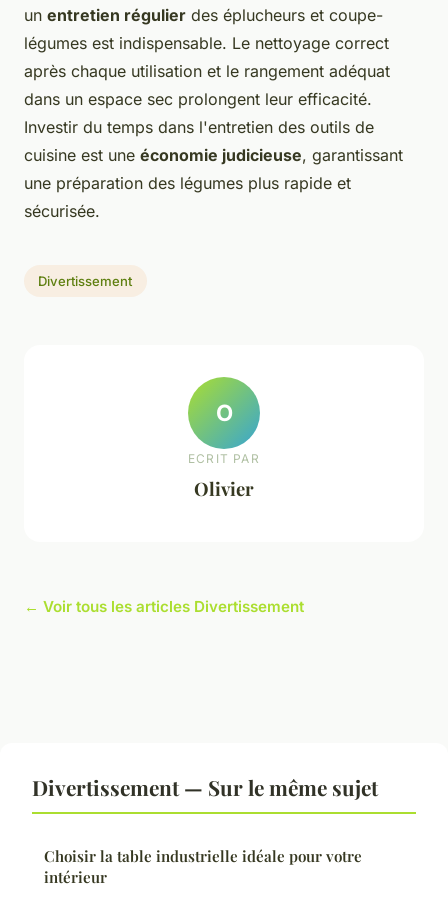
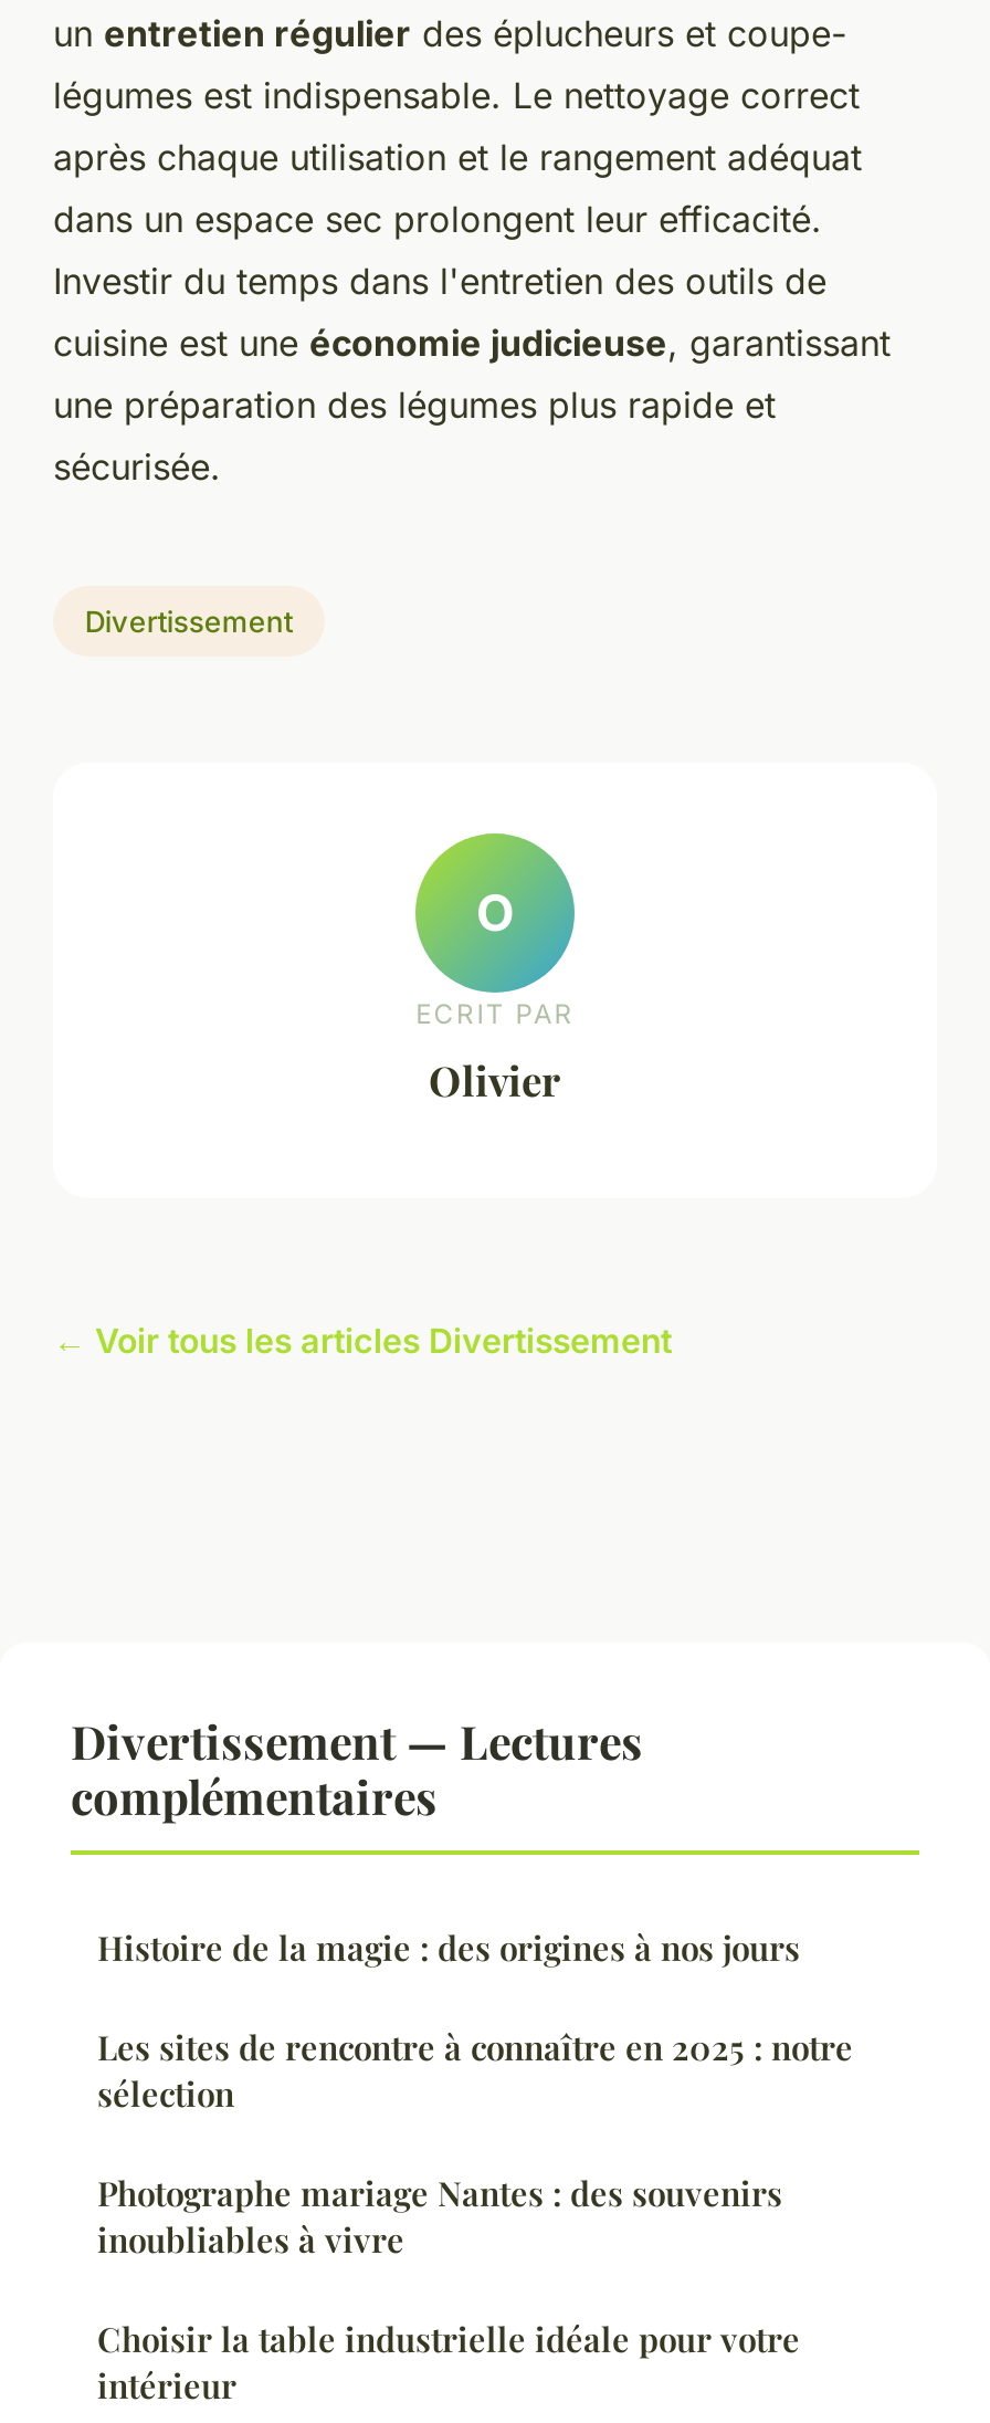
[32,773,378,801] Divertissement — Sur le même sujet -> [71,1709,853,2262] Divertissement — Lectures | complémentaires | Histoire de la magie : des origines à nos jours | Les sites de rencontre à connaître en 2025 : notre | sélection | Photographe mariage Nantes : des souvenirs | inoubliables à vivre

